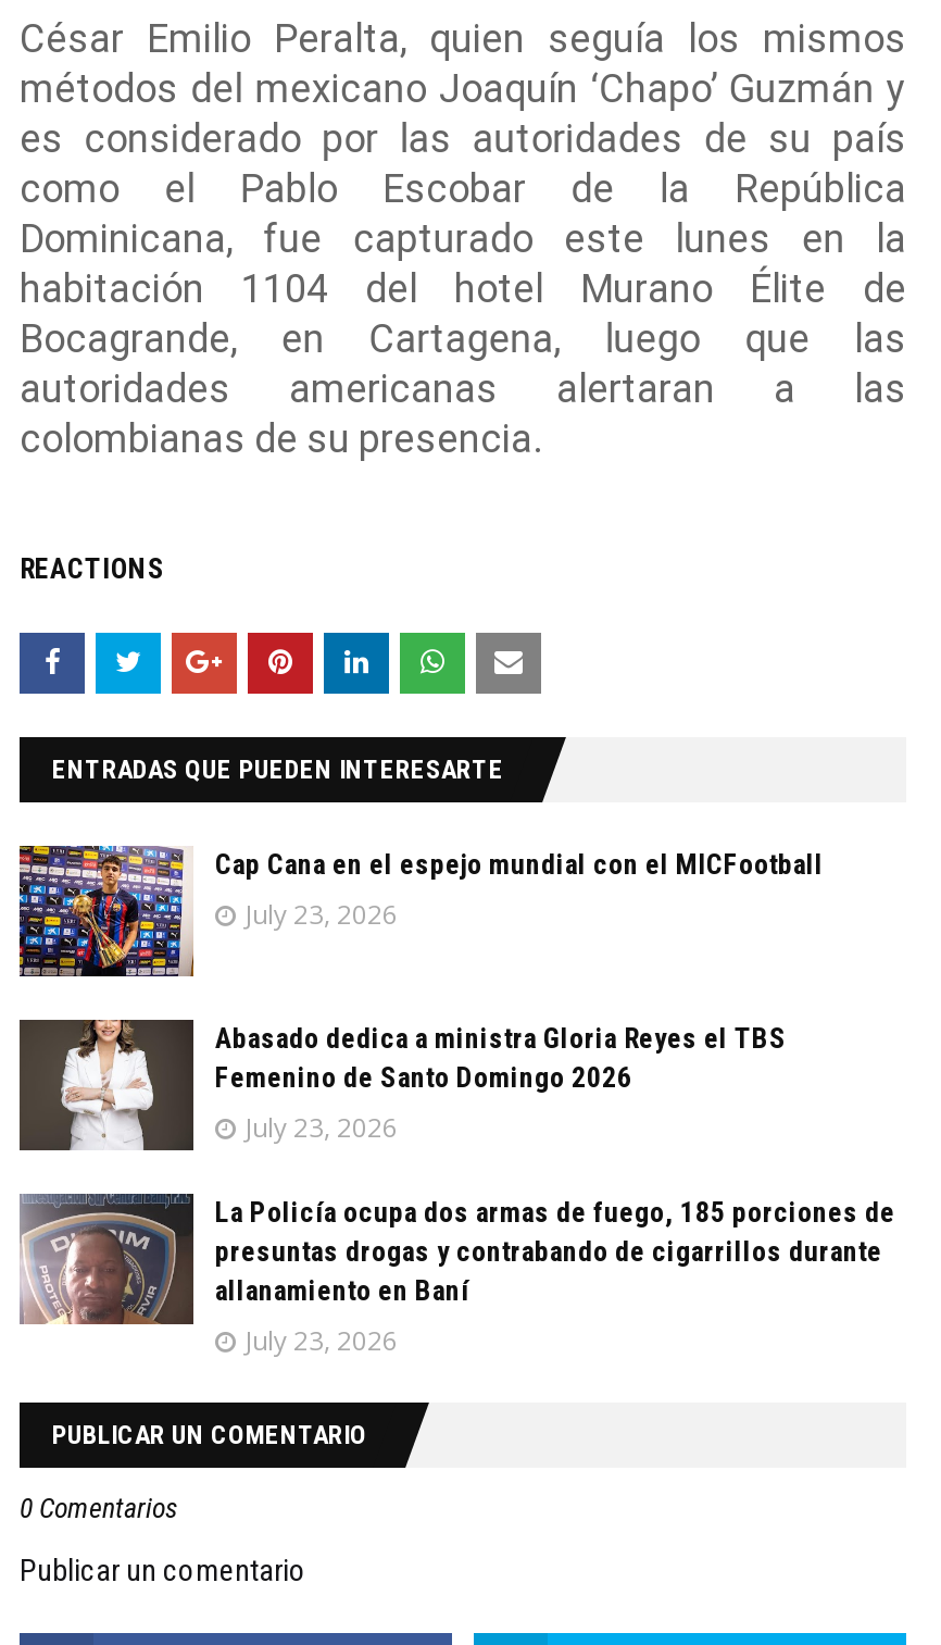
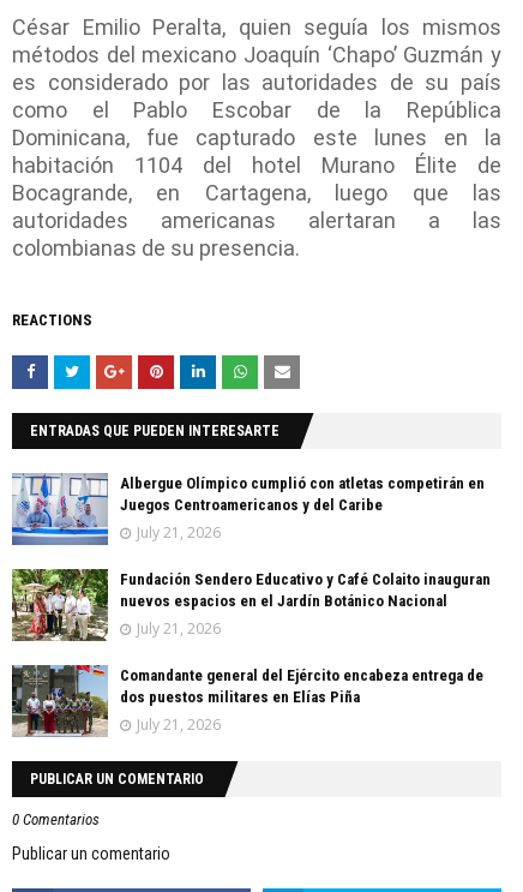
[17,844,824,979] [image] | Cap Cana en el espejo mundial con el MICFootball | July 23, 2026 -> [11,473,485,546] [image] | Albergue Olímpico cumplió con atletas competirán en | Juegos Centroamericanos y del Caribe | July 21, 2026
[17,1018,787,1150] [image] | Abasado dedica a ministra Gloria Reyes el TBS | Femenino de Santo Domingo 2026 | July 23, 2026 -> [11,568,491,642] [image] | Fundación Sendero Educativo y Café Colaito inauguran | nuevos espacios en el Jardín Botánico Nacional | July 21, 2026
[20,1192,895,1359] [image] | La Policía ocupa dos armas de fuego, 185 porciones de | presuntas drogas y contrabando de cigarrillos durante | allanamiento en Baní | July 23, 2026 -> [11,664,483,737] [image] | Comandante general del Ejército encabeza entrega de | dos puestos militares en Elías Piña | July 21, 2026

